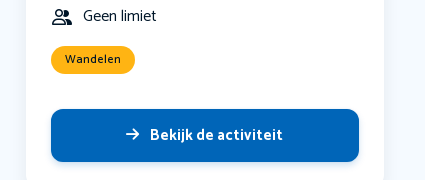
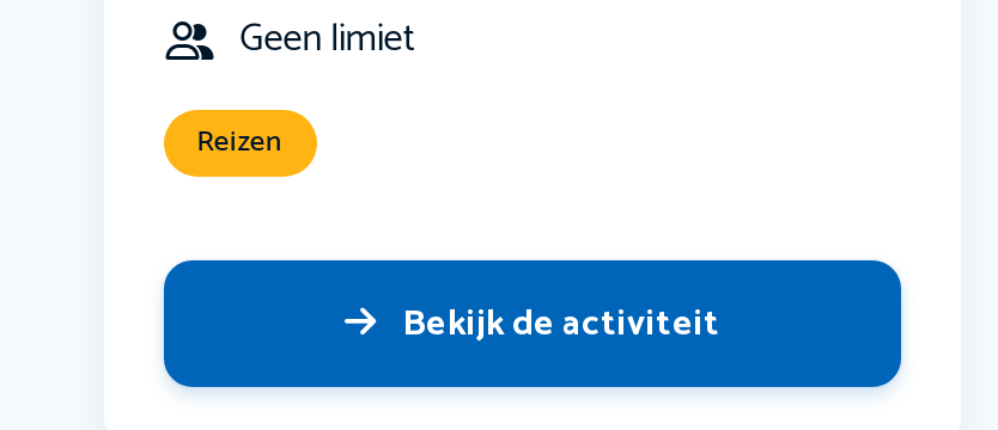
[65,50,121,69] Wandelen -> [197,120,283,166] Reizen

